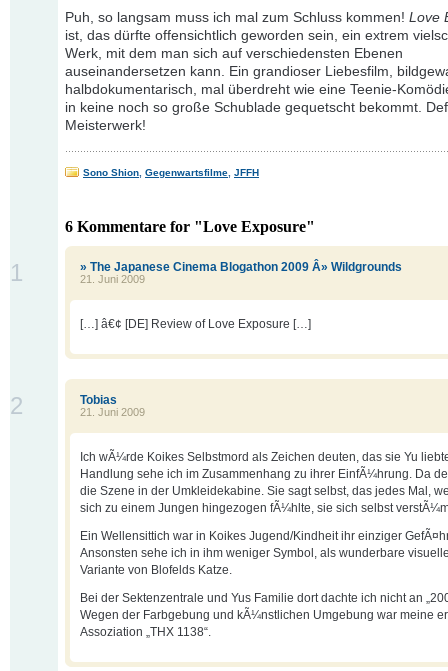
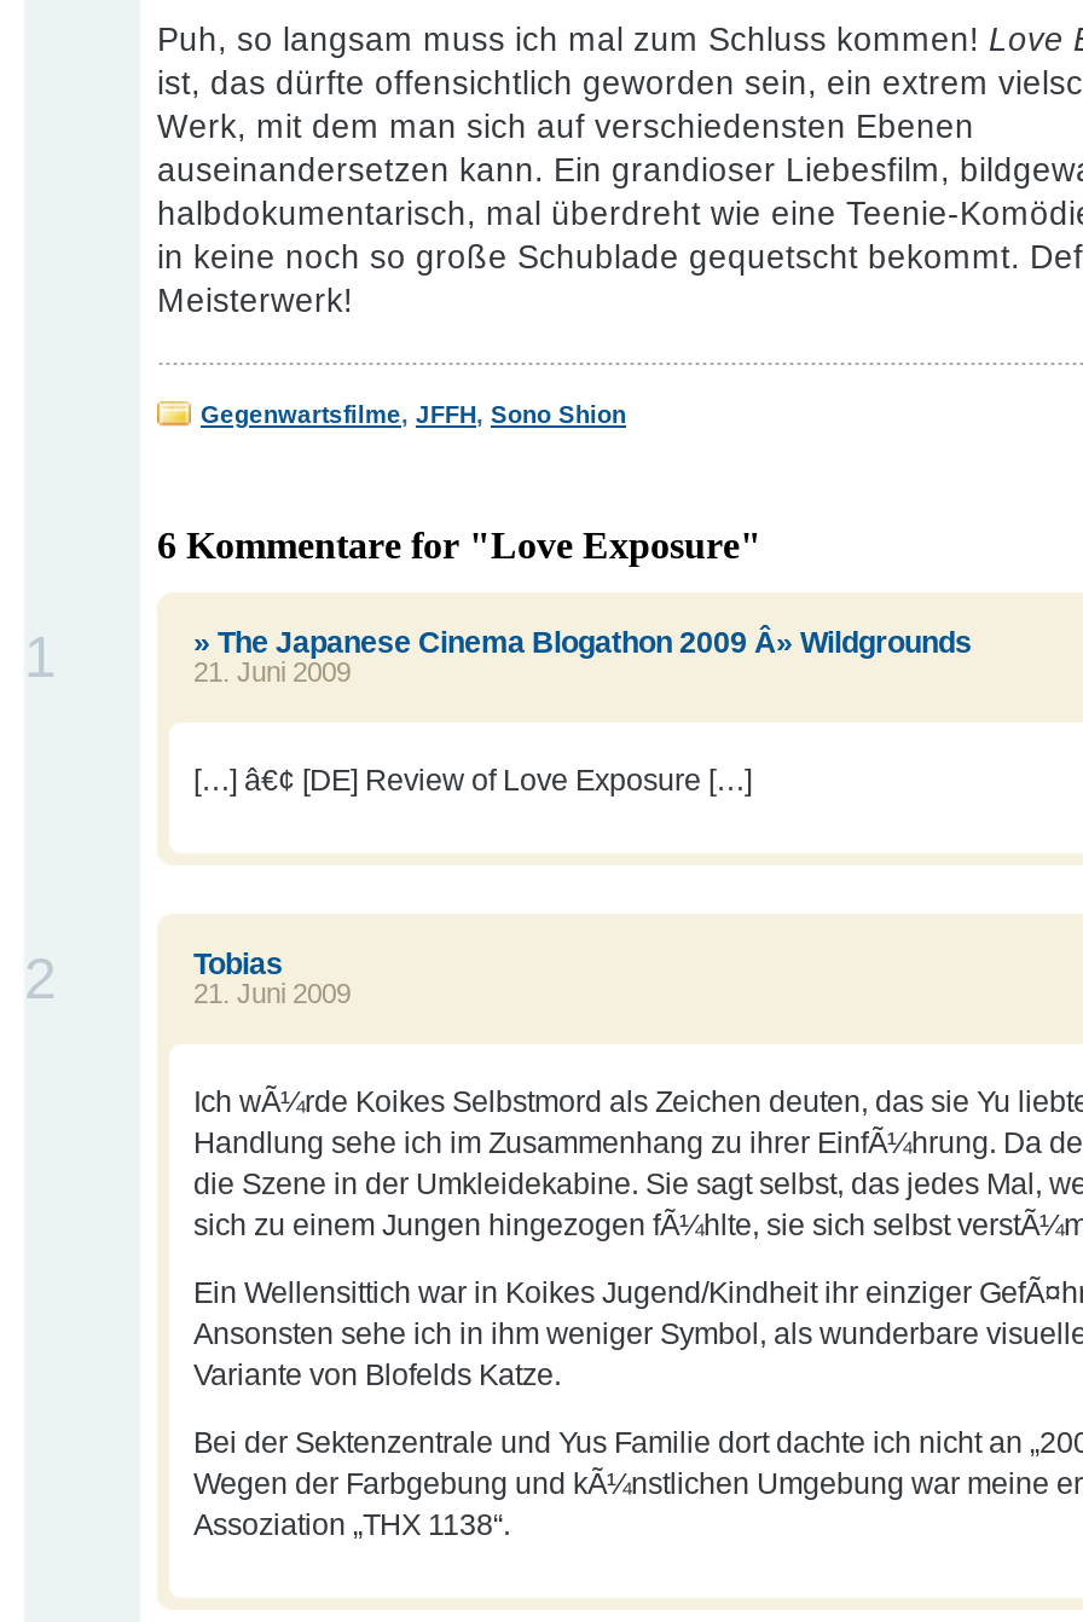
[83,167,259,178] Sono Shion, Gegenwartsfilme, JFFH -> [201,401,626,428] Gegenwartsfilme, JFFH, Sono Shion

